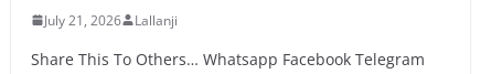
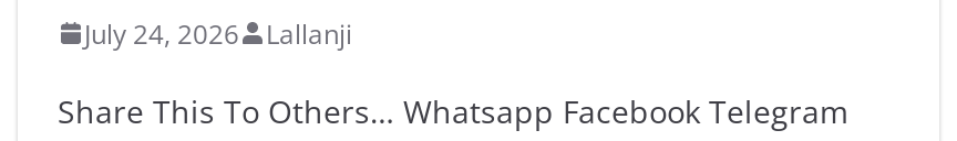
[44,11,178,29] July 21, 2026 Lallanji -> [84,15,352,52] July 24, 2026 Lallanji

